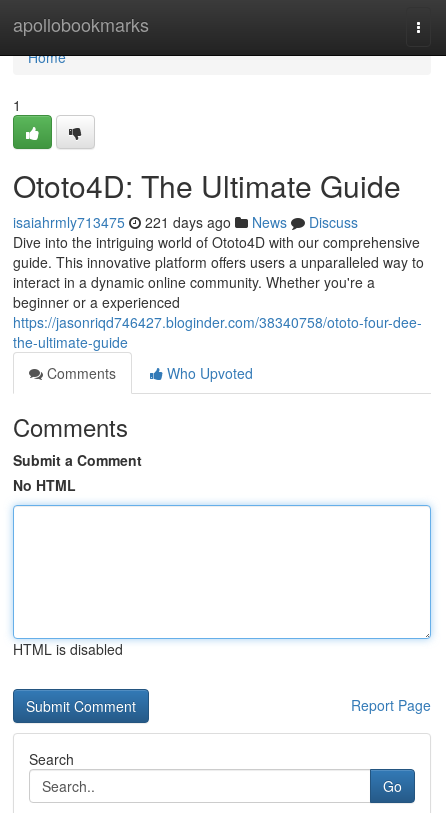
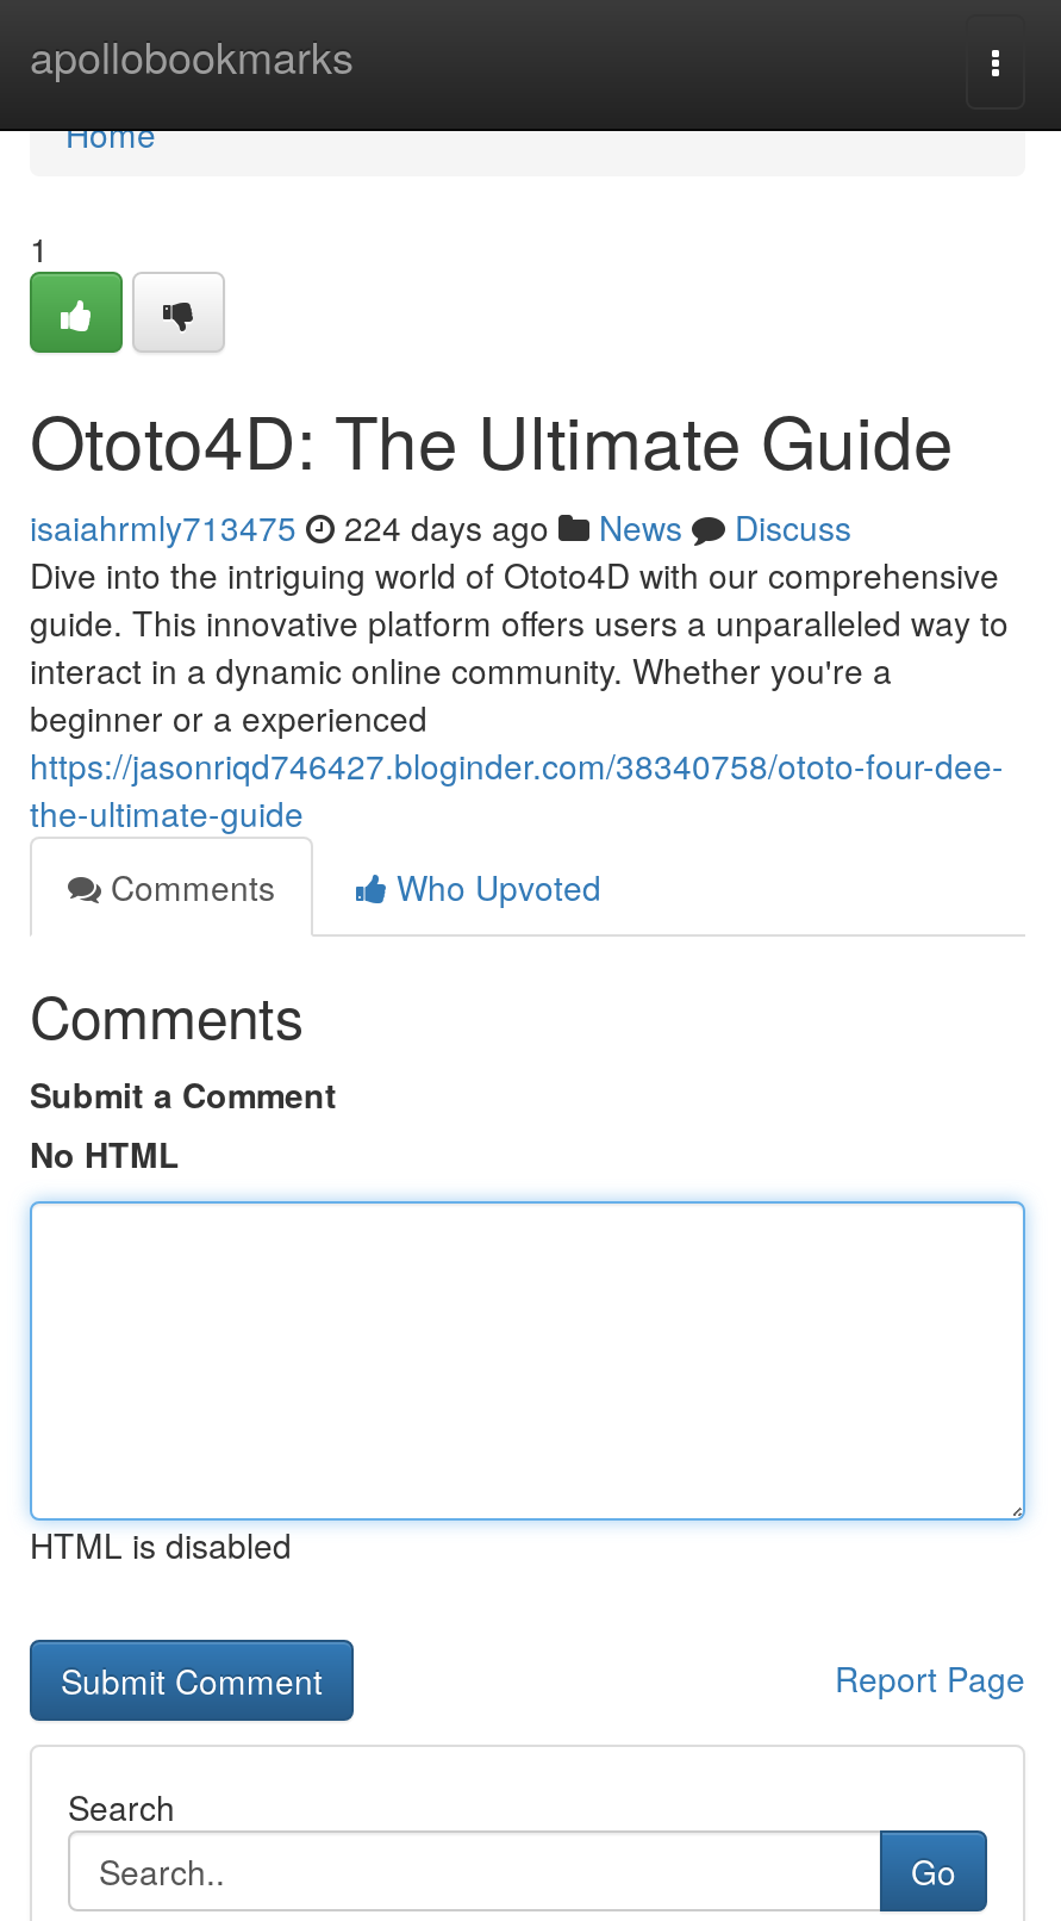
[13,212,358,232] isaiahrmly713475 221 days ago News Discuss -> [30,503,851,551] isaiahrmly713475 224 days ago News Discuss

